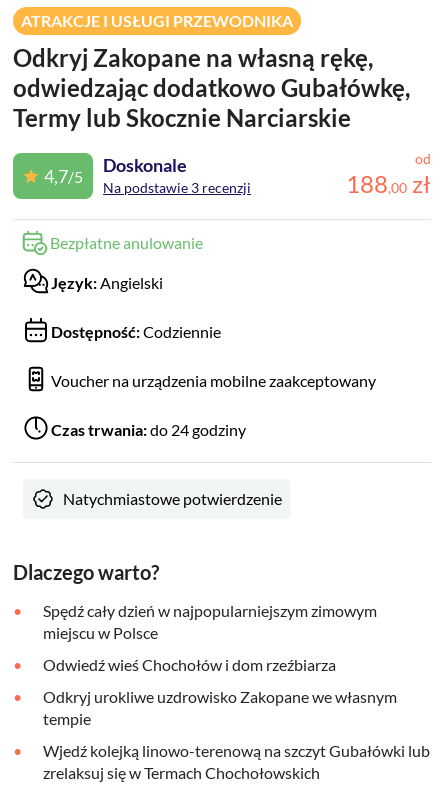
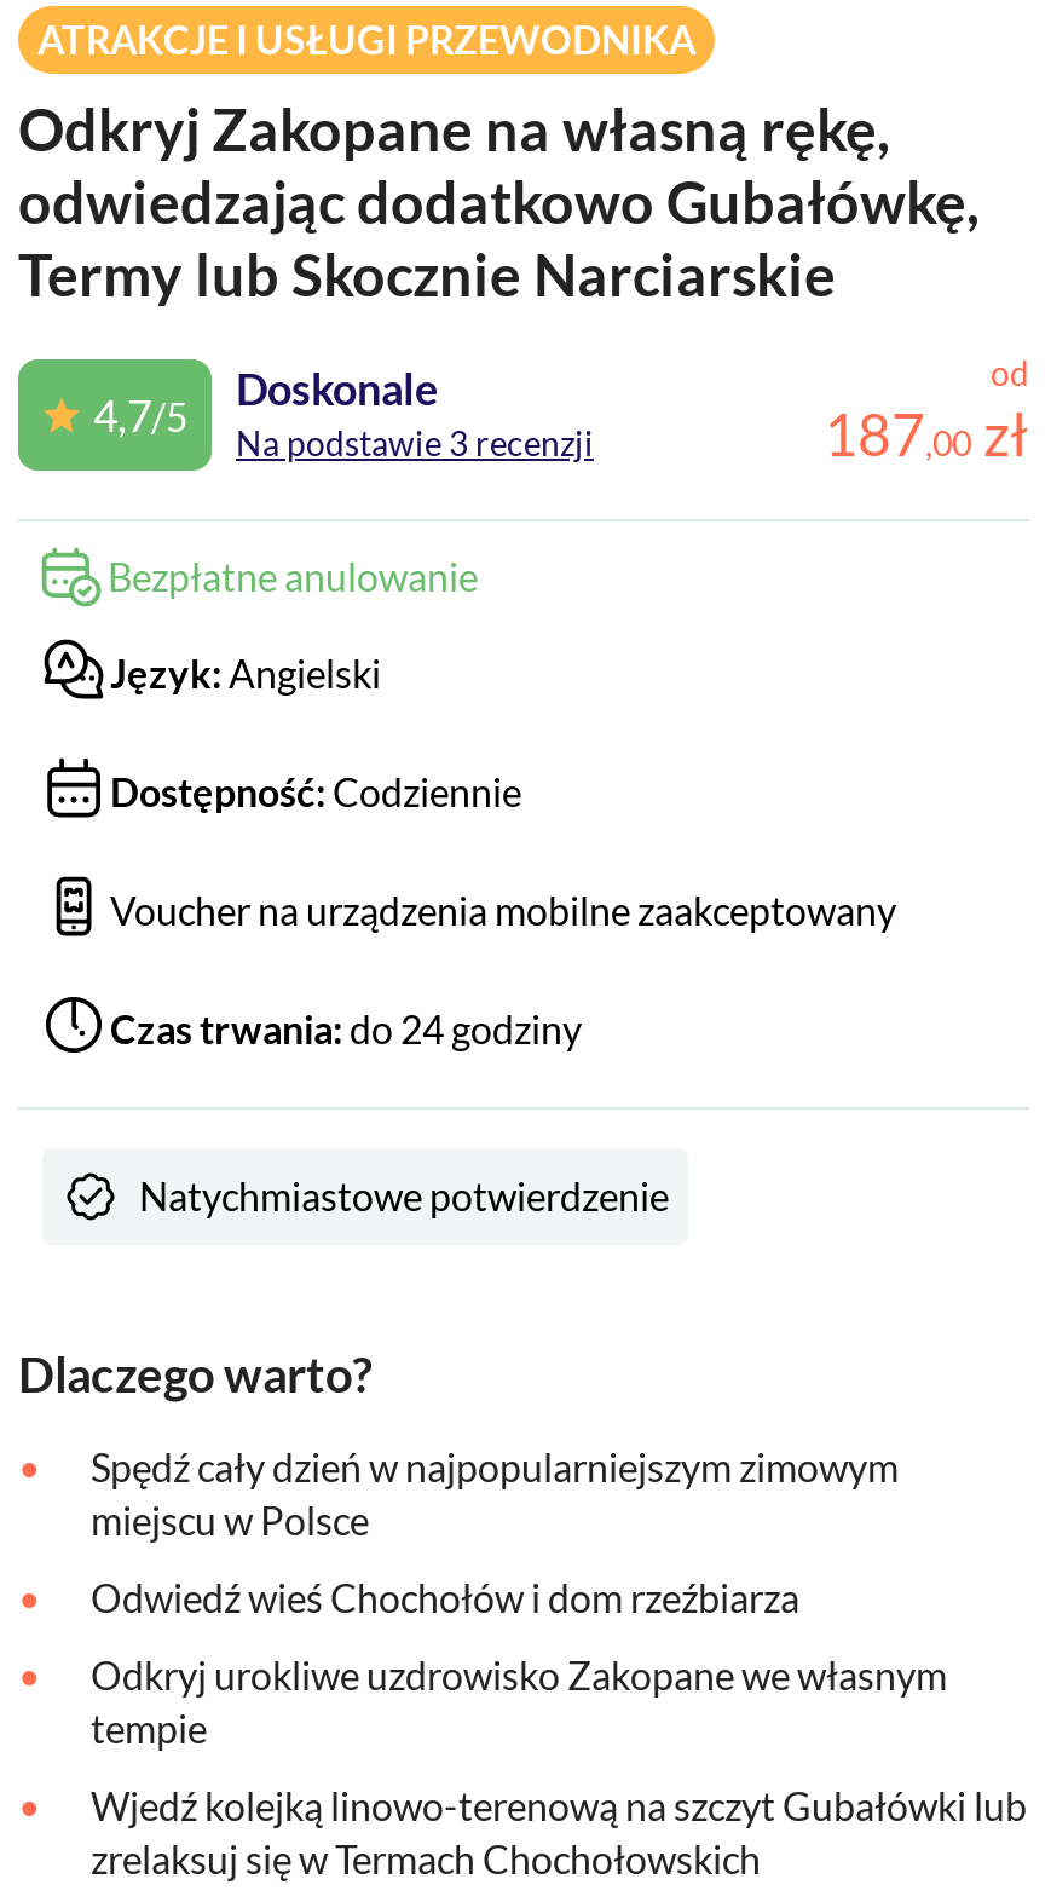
[346,169,431,198] 188,00 zł -> [824,399,1029,469] 187,00 zł

